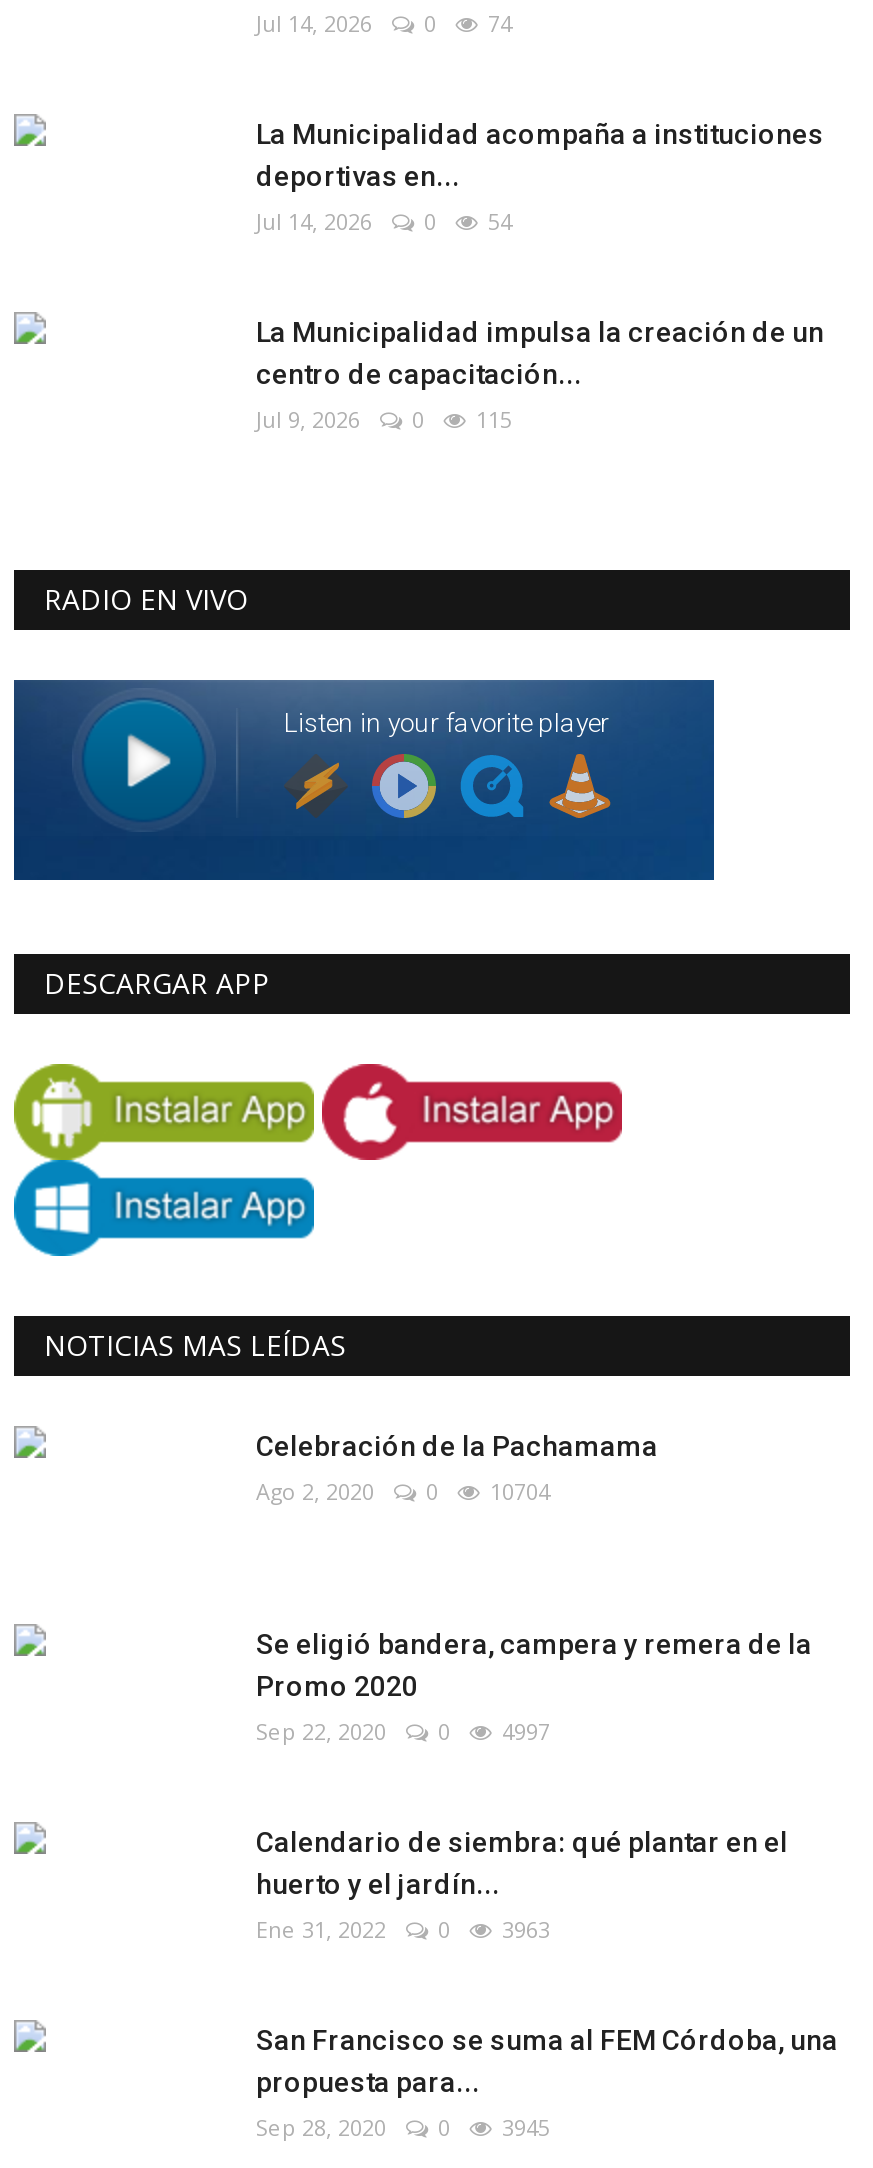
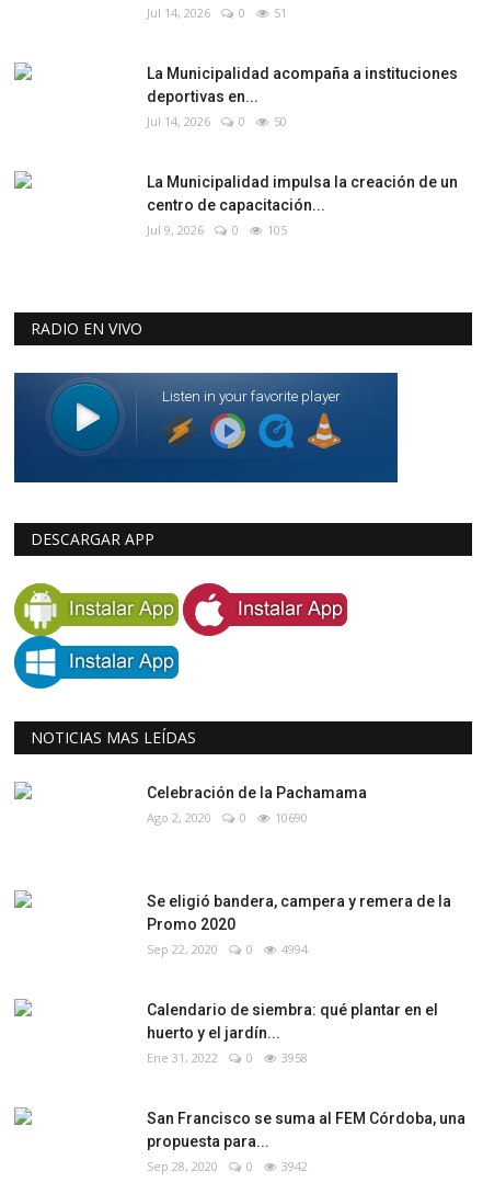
[256,9,512,39] Jul 14, 2026 0 74 -> [147,5,287,21] Jul 14, 2026 0 51
[256,207,512,237] Jul 14, 2026 0 54 -> [147,113,287,130] Jul 14, 2026 0 50
[256,405,512,435] Jul 9, 2026 0 115 -> [147,222,287,238] Jul 9, 2026 0 105
[256,1477,550,1507] Ago 2, 2020 0 10704 -> [147,810,308,826] Ago 2, 2020 0 10690
[256,1717,550,1747] Sep 22, 2020 0 4997 -> [147,941,308,958] Sep 22, 2020 0 4994
[256,1915,550,1945] Ene 31, 2022 0 3963 -> [147,1050,308,1066] Ene 31, 2022 0 3958
[256,2113,550,2143] Sep 28, 2020 0 3945 -> [147,1158,308,1175] Sep 28, 2020 0 3942

